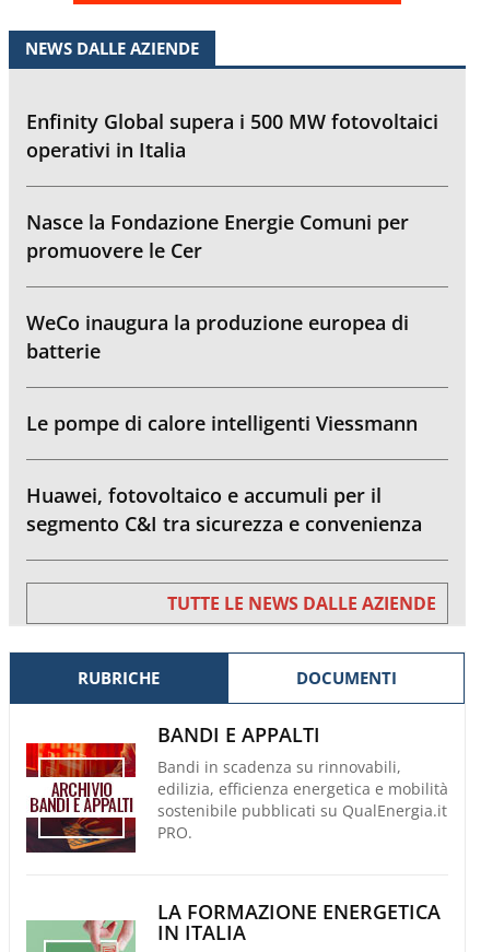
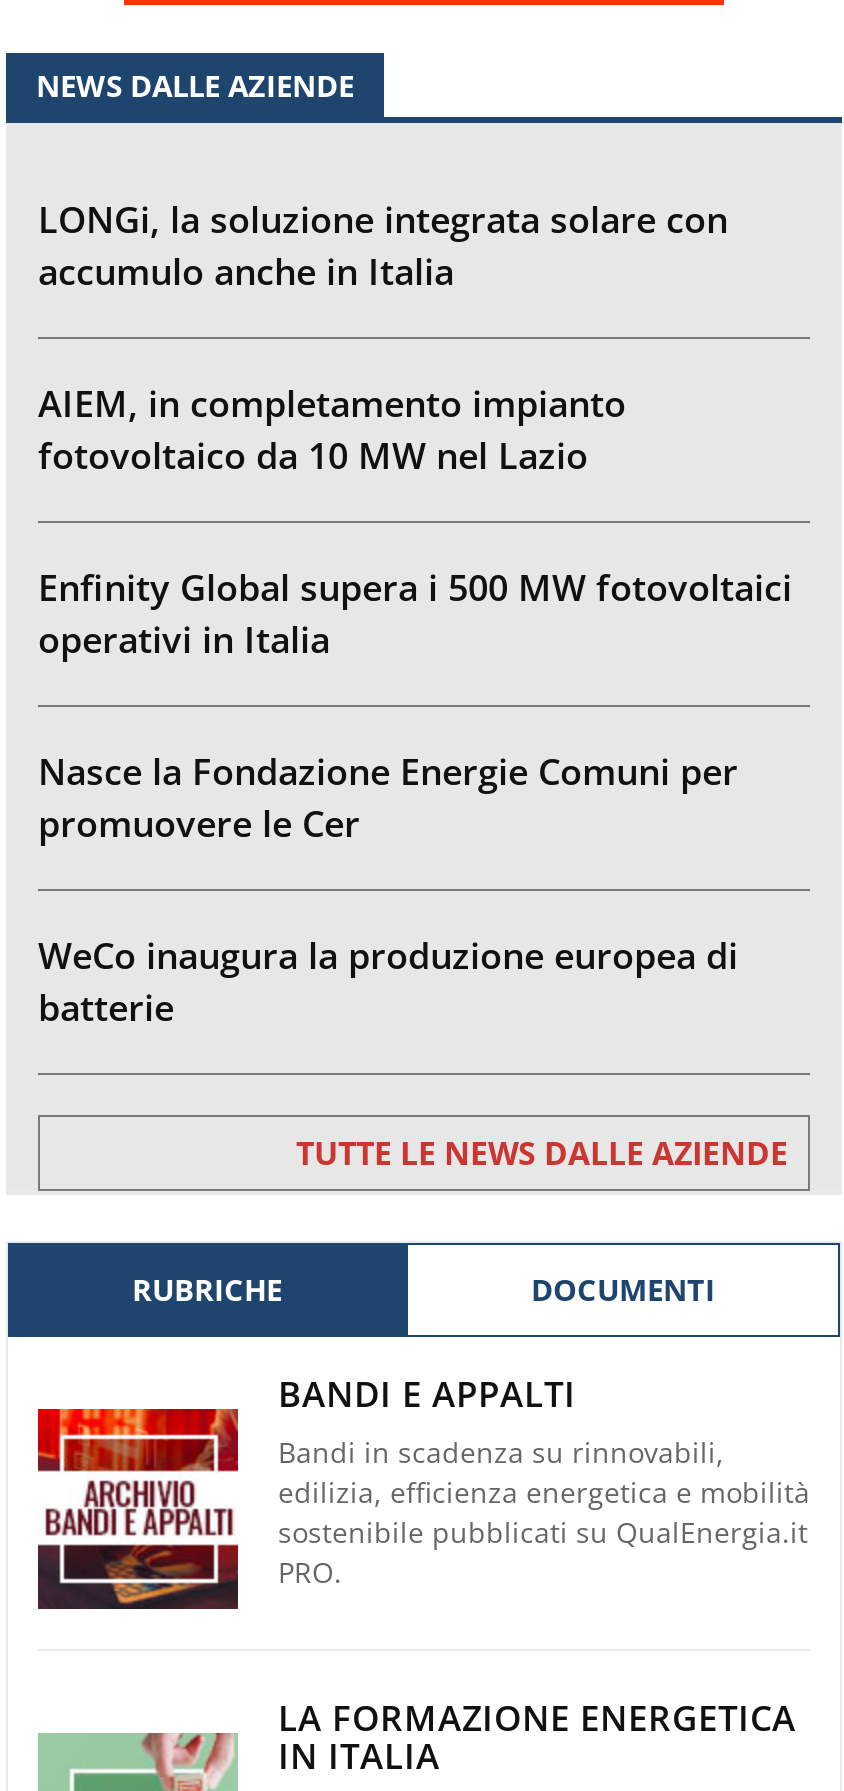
none -> [38,194,728,478] LONGi, la soluzione integrata solare con | accumulo anche in Italia | AIEM, in completamento impianto | fotovoltaico da 10 MW nel Lazio
moved [26,108,438,364] -> [38,562,792,1030]: Enfinity Global supera i 500 MW fotovoltaici | operativi in Italia | Nasce la Fondazione Energie Comuni per | promuovere le Cer | WeCo inaugura la produzione europea di | batterie
[26,410,422,536] Le pompe di calore intelligenti Viessmann | Huawei, fotovoltaico e accumuli per il | segmento C&I tra sicurezza e convenienza -> none

